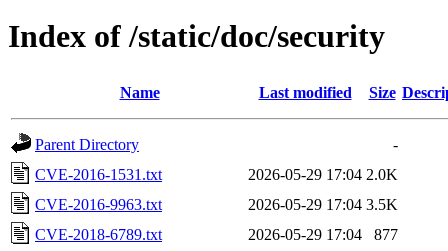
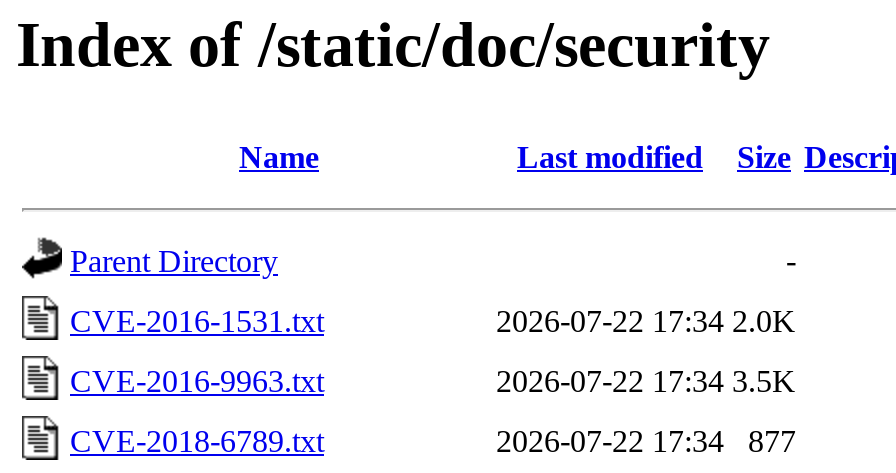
[248,166,398,183] 2026-05-29 17:04 2.0K -> [496,304,796,338] 2026-07-22 17:34 2.0K
[248,196,398,213] 2026-05-29 17:04 3.5K -> [496,364,796,398] 2026-07-22 17:34 3.5K
[248,226,398,243] 2026-05-29 17:04 877 -> [496,424,796,458] 2026-07-22 17:34 877

